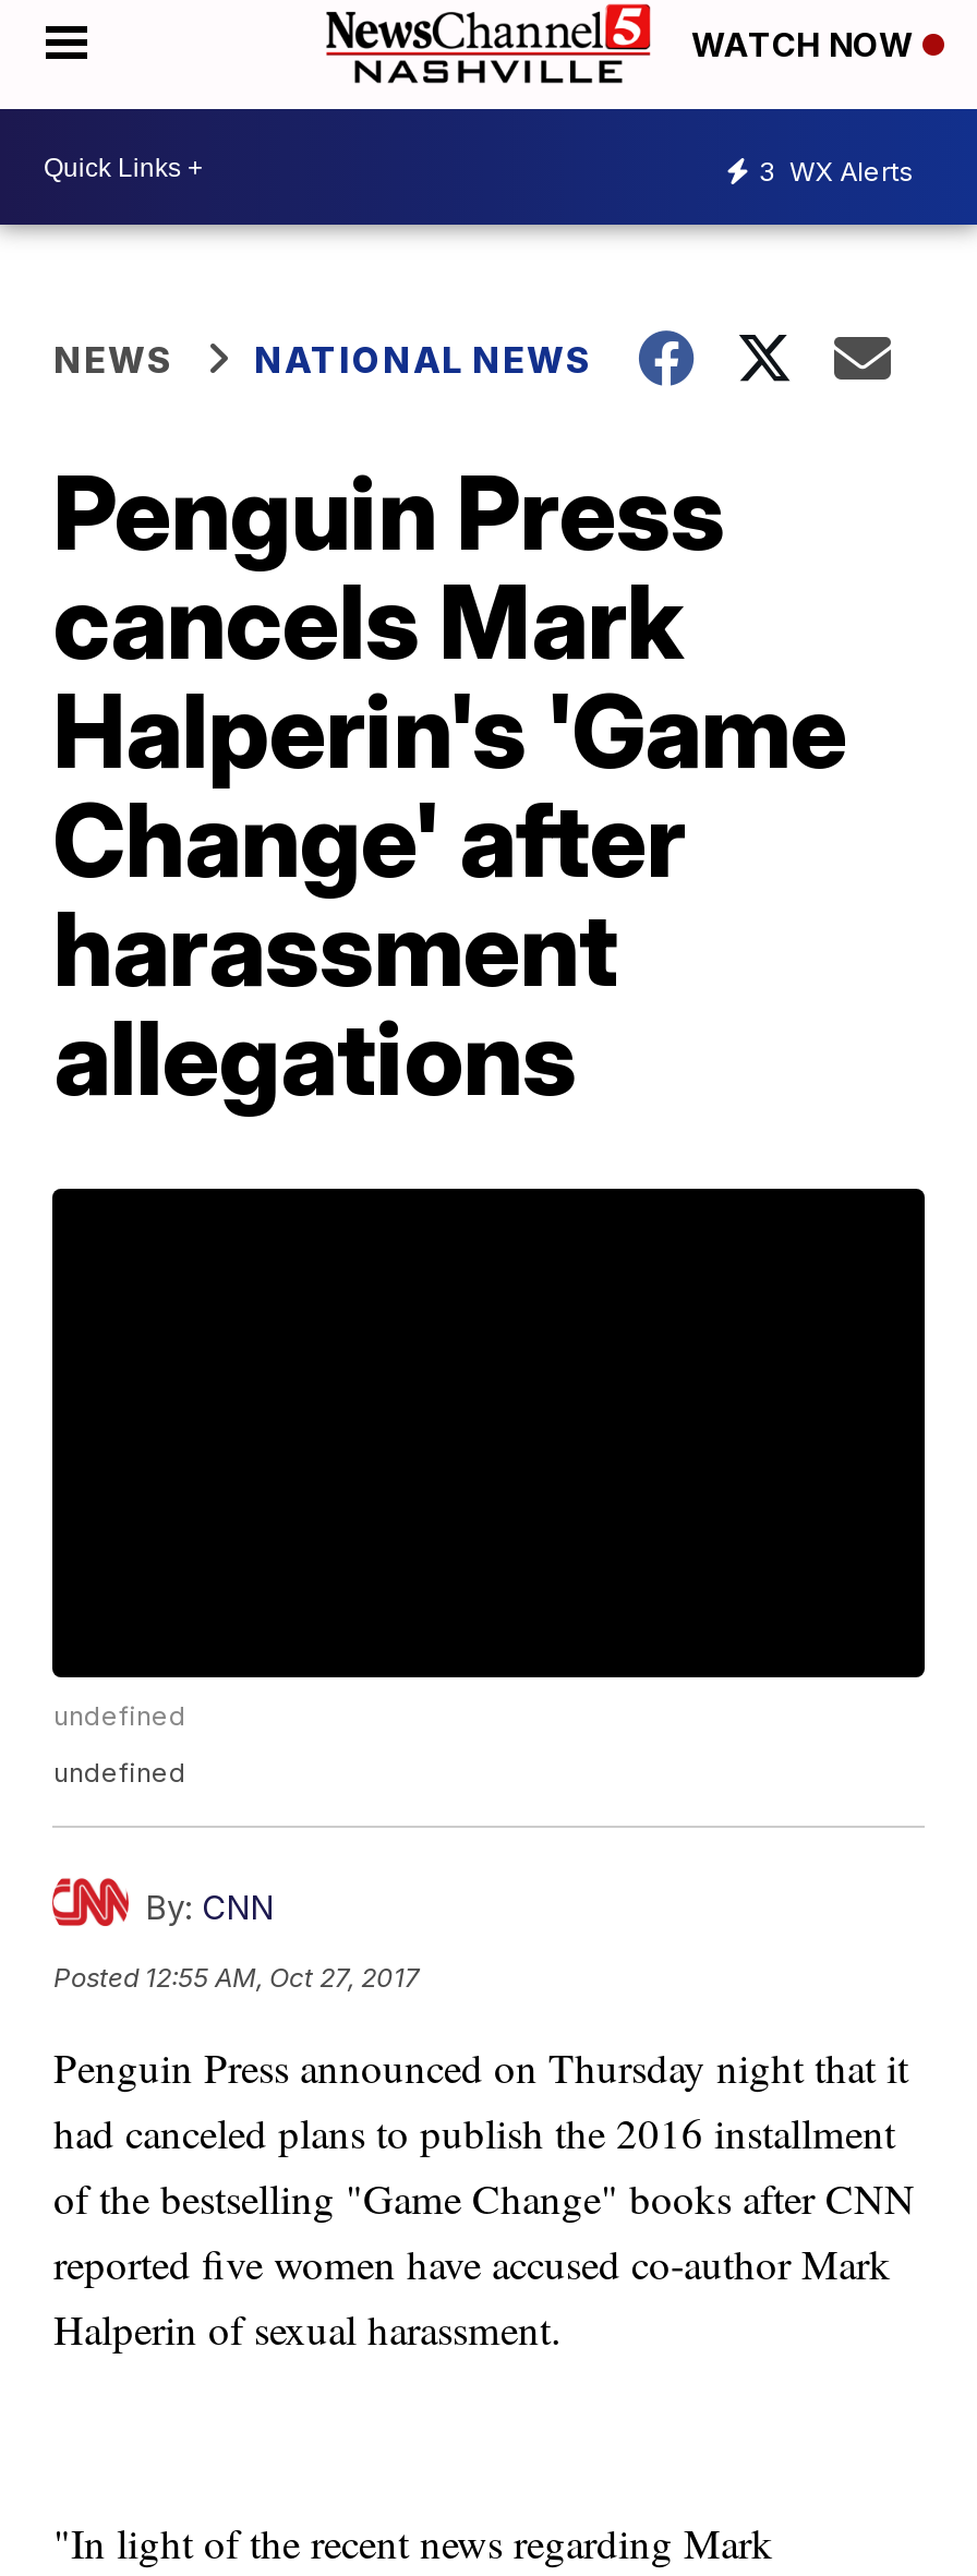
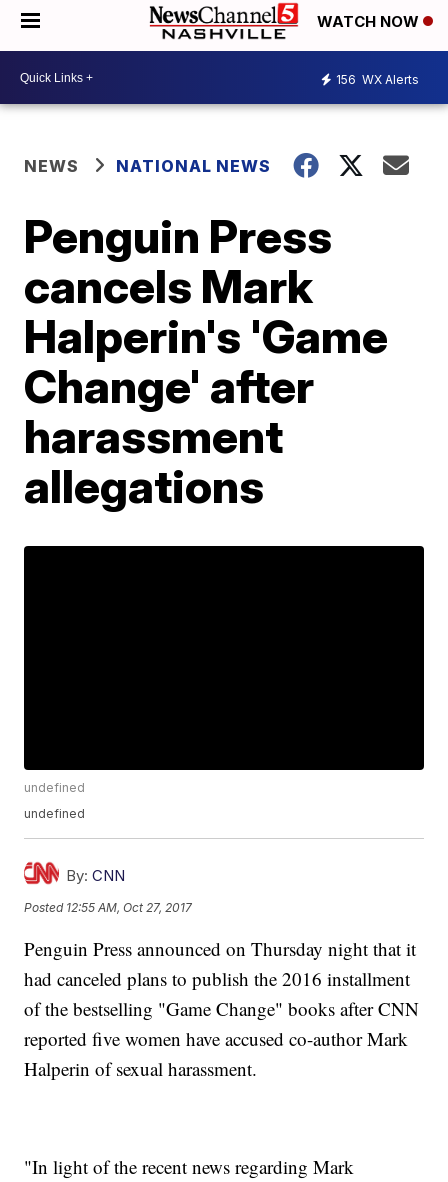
[759,154,914,186] 3 WX Alerts -> [336,71,419,86] 156 WX Alerts

